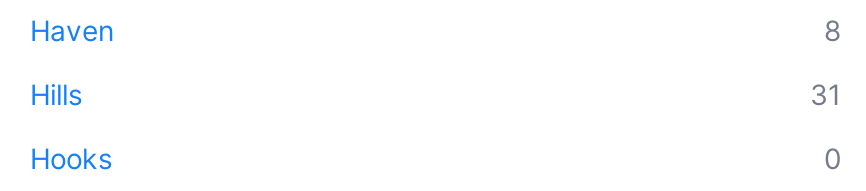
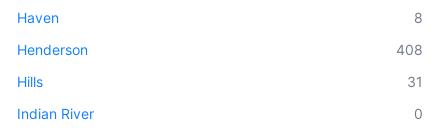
none -> [17,41,423,58] Henderson | 408
[30,140,112,174] Hooks -> [17,105,94,122] Indian River

